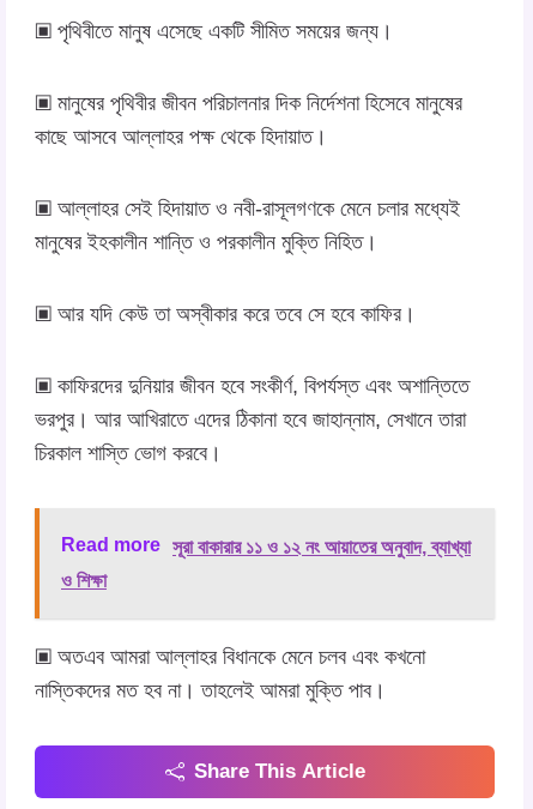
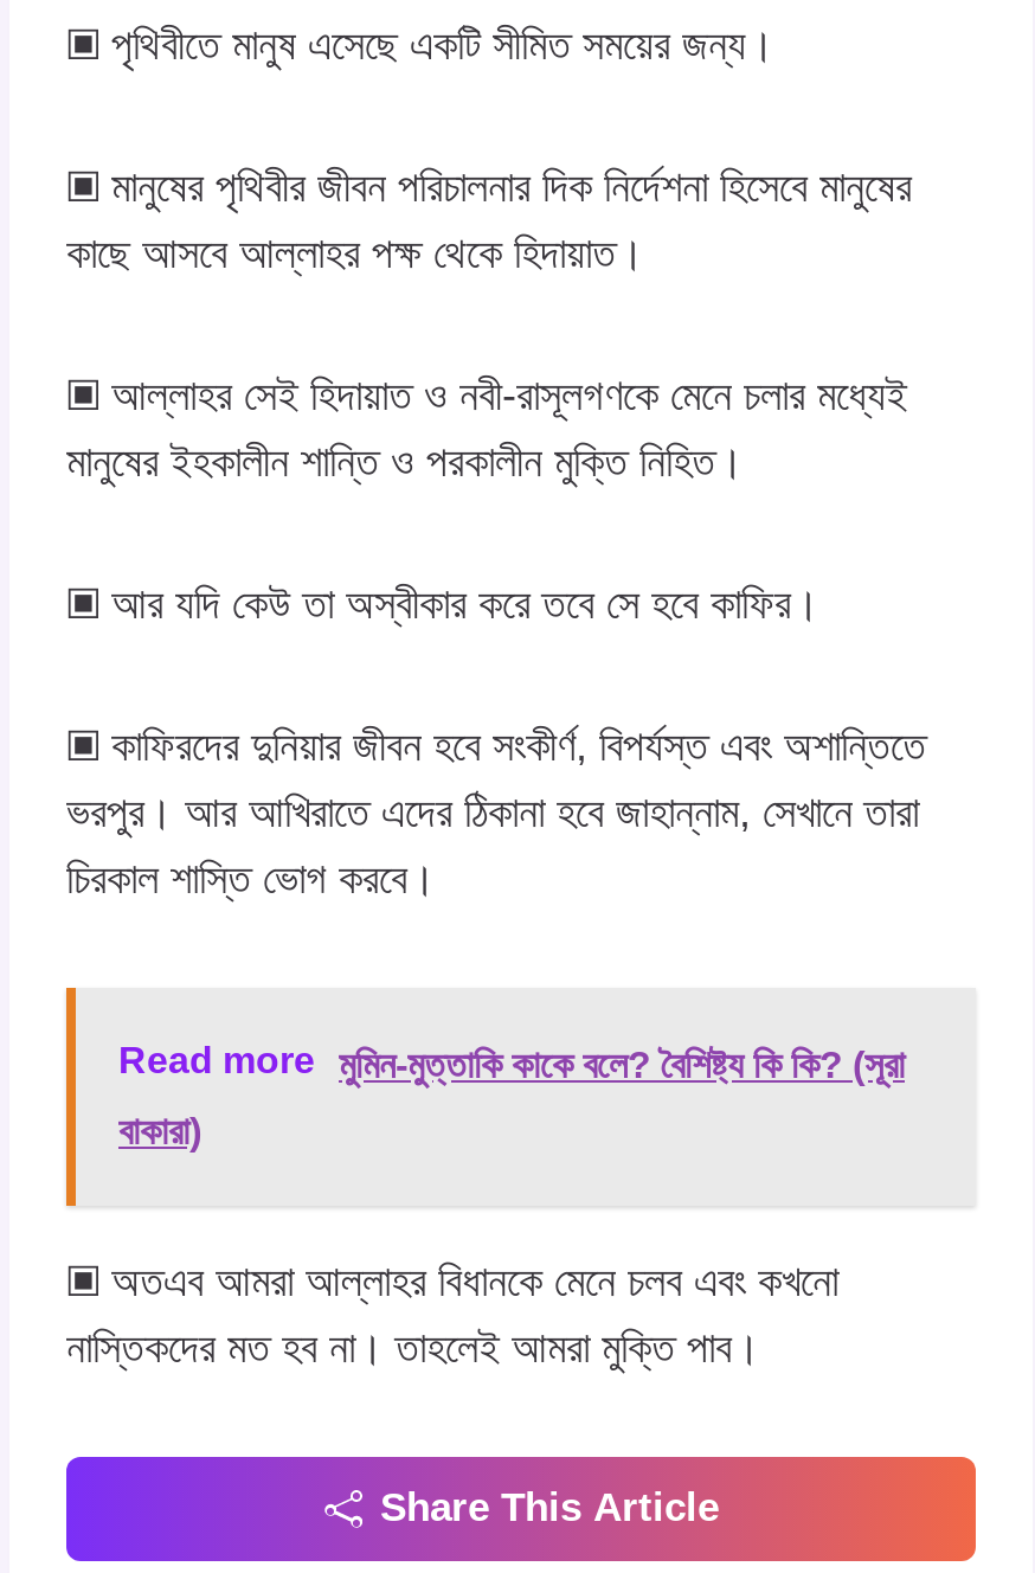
[61,535,471,558] Read more সূরা বাকারার ১১ ও ১২ নং আয়াতের অনুবাদ, ব্যাখ্যা -> [118,1041,905,1086] Read more মুমিন-মুত্তাকি কাকে বলে? বৈশিষ্ট্য কি কি? (সূরা
[61,571,107,591] ও শিক্ষা -> [118,1112,201,1152] বাকারা)

